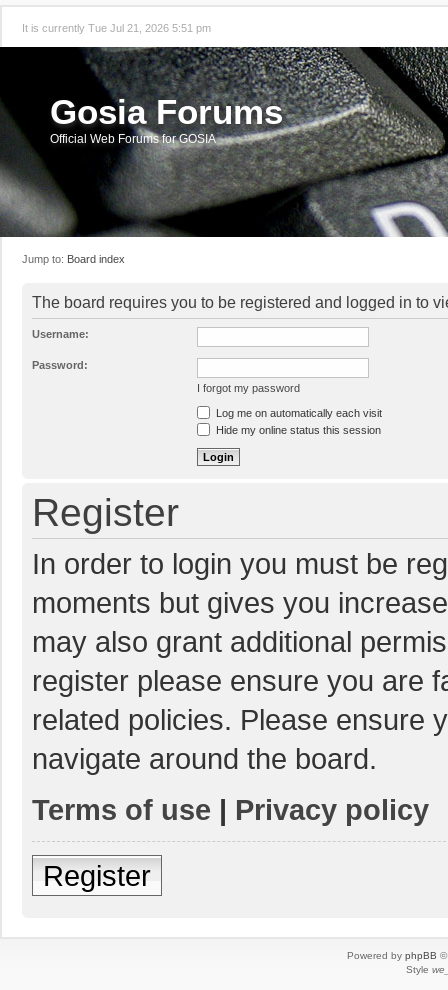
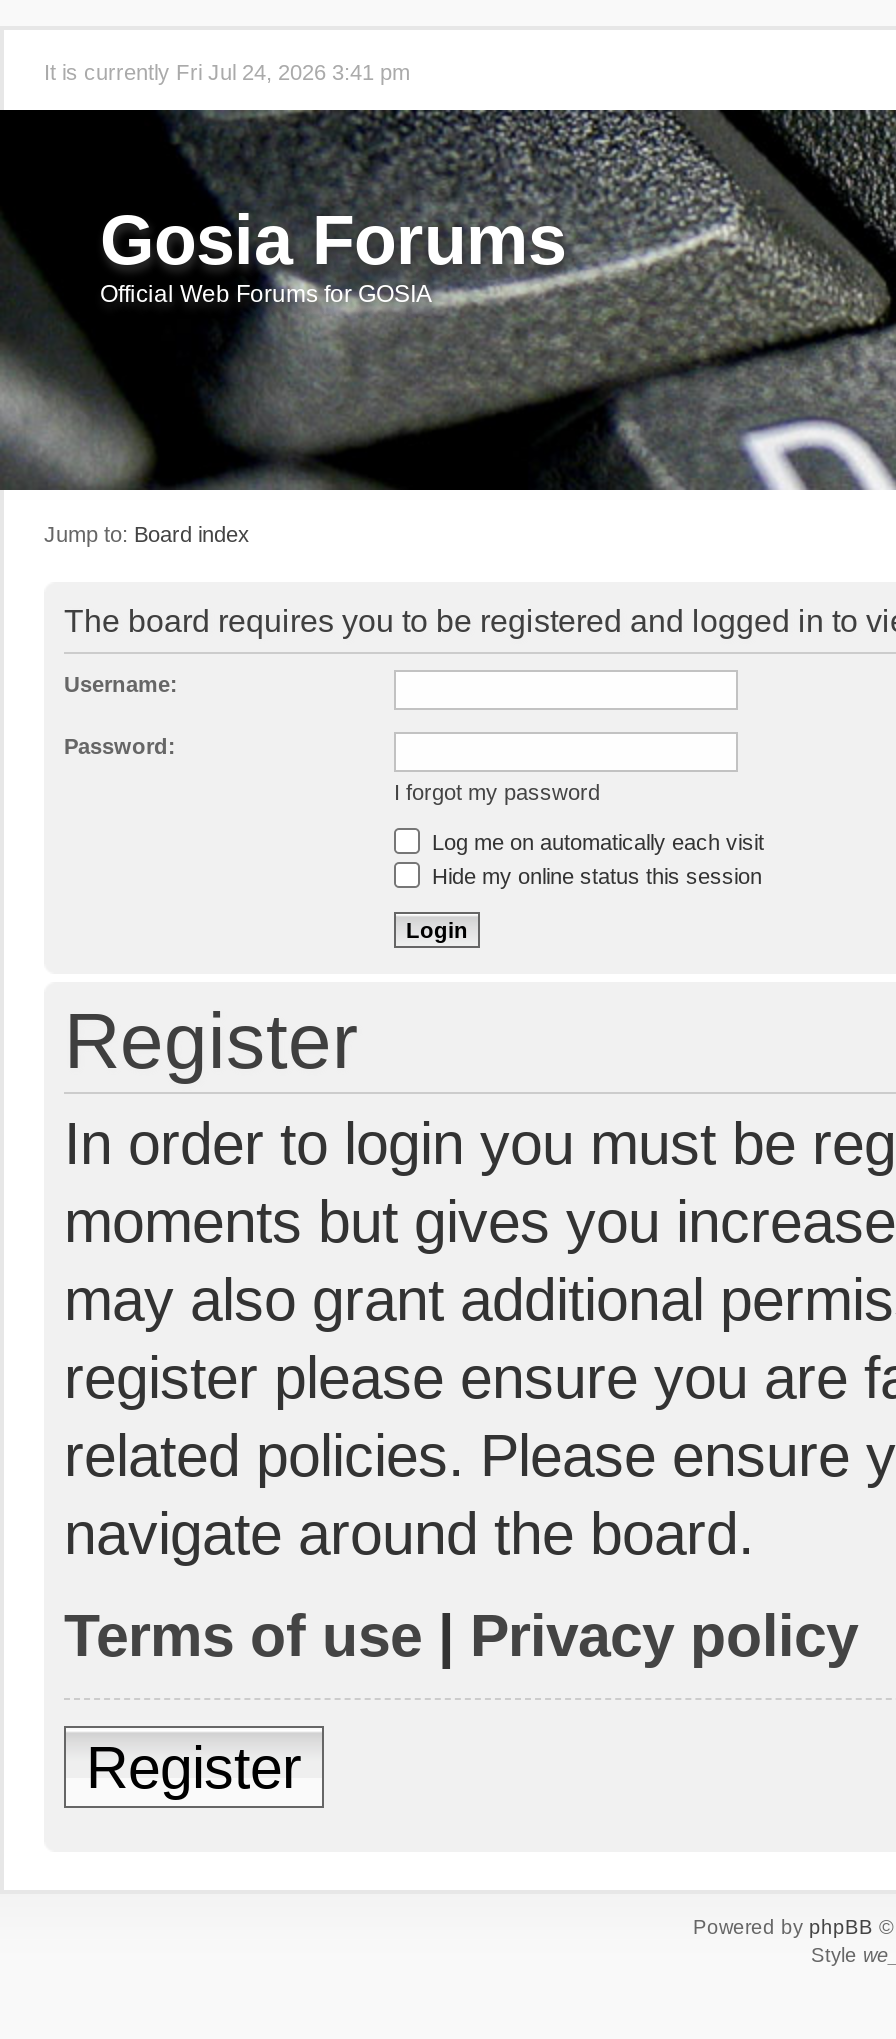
[22,22,211,34] It is currently Tue Jul 21, 2026 5:51 pm -> [44,60,410,84] It is currently Fri Jul 24, 2026 3:41 pm

